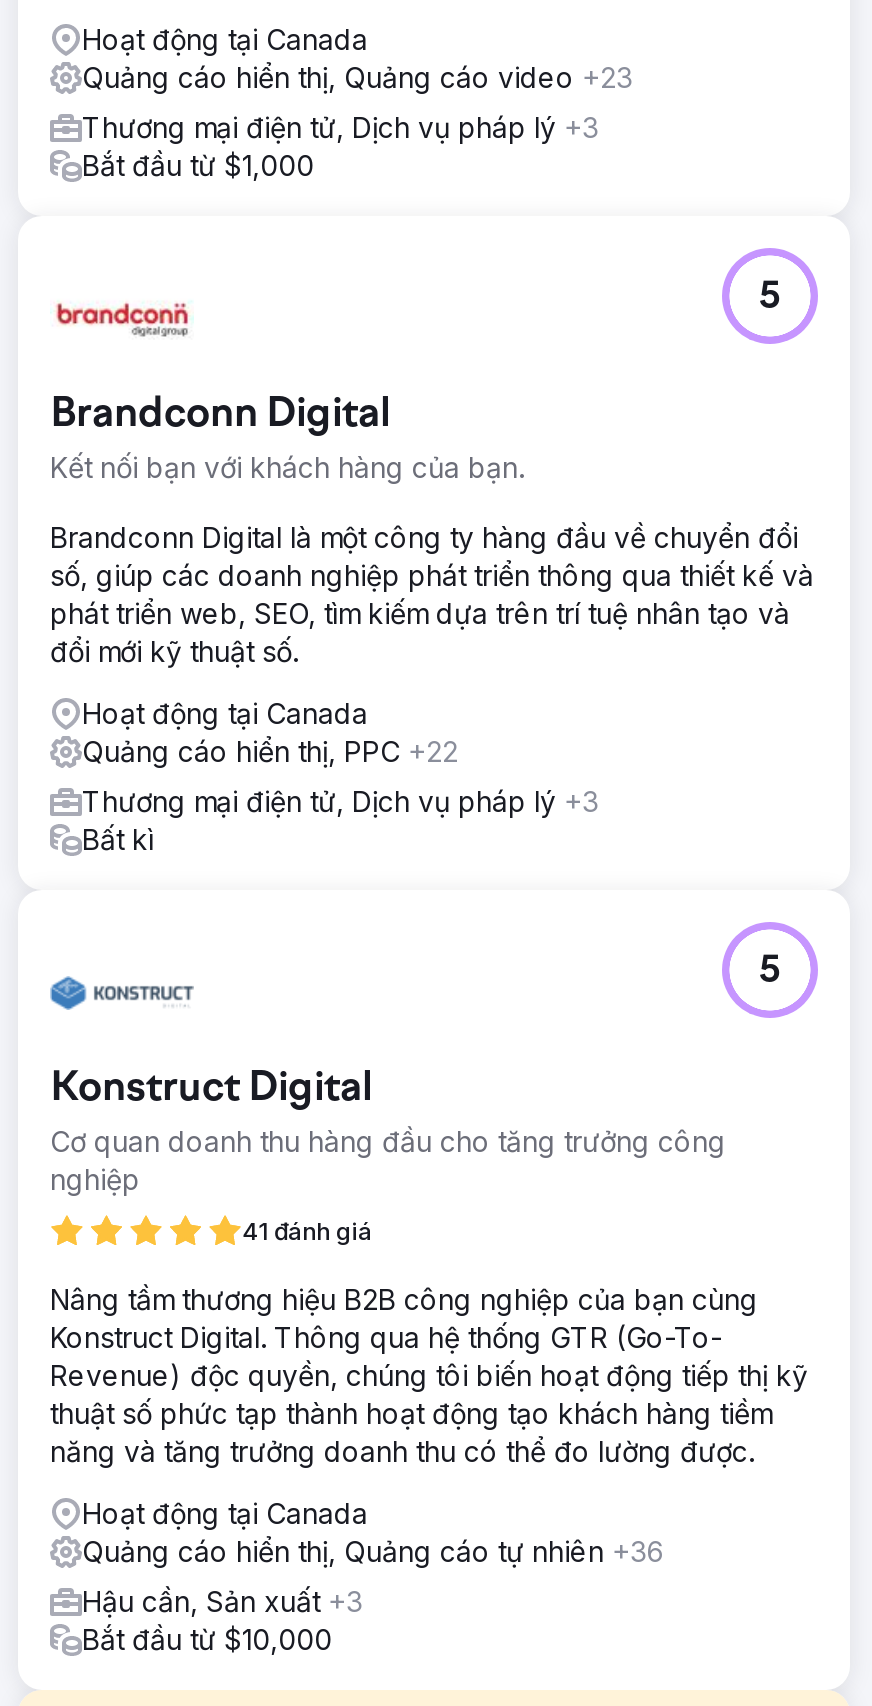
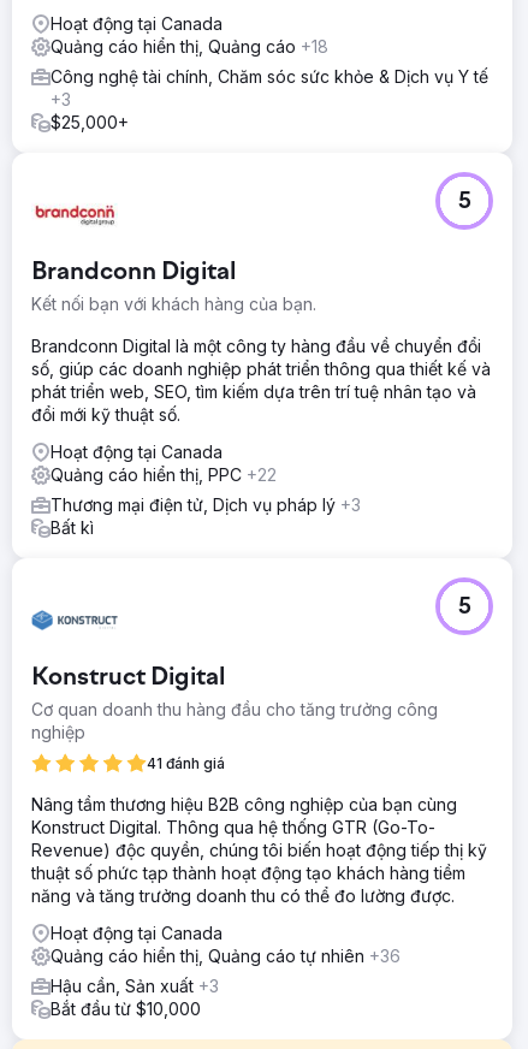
[82,59,632,93] Quảng cáo hiển thị, Quảng cáo video +23 -> [51,36,328,56] Quảng cáo hiển thị, Quảng cáo +18
[82,109,598,181] Thương mại điện tử, Dịch vụ pháp lý +3 | Bắt đầu từ $1,000 -> [51,66,488,132] Công nghệ tài chính, Chăm sóc sức khỏe & Dịch vụ Y tế | +3 | $25,000+

